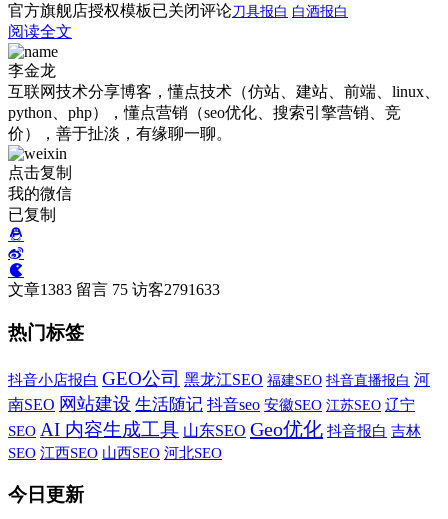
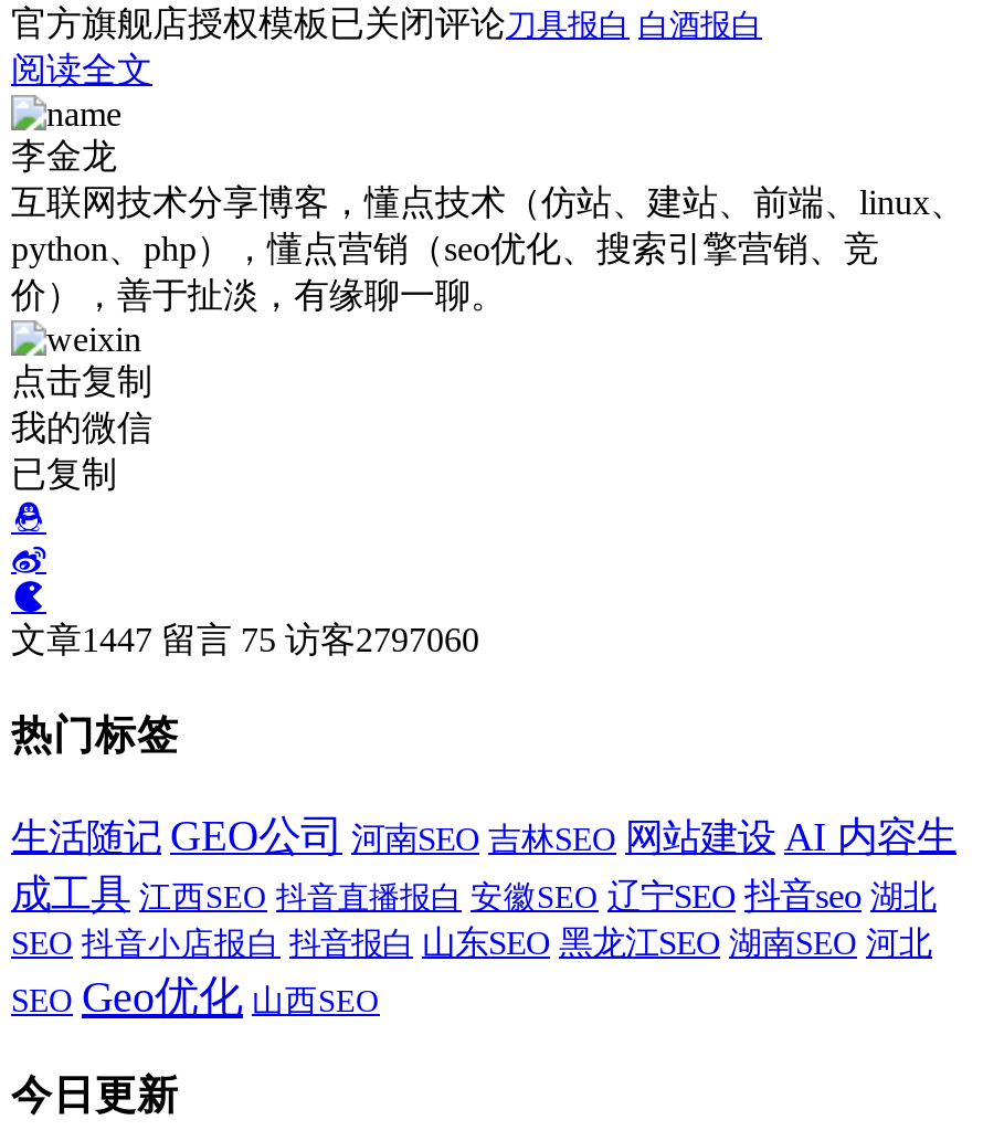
[8,281,220,298] 文章1383 留言75访客2791633 -> [11,621,479,659] 文章1447 留言75访客2797060
[8,368,430,461] 抖音小店报白 GEO公司 黑龙江SEO 福建SEO 抖音直播报白 河 | 南SEO 网站建设 生活随记 抖音seo 安徽SEO 江苏SEO 辽宁 | SEO AI 内容生成工具 山东SEO Geo优化 抖音报白 吉林 | SEO 江西SEO 山西SEO 河北SEO -> [11,812,956,1020] 生活随记 GEO公司 河南SEO 吉林SEO 网站建设 AI 内容生 | 成工具 江西SEO 抖音直播报白 安徽SEO 辽宁SEO 抖音seo 湖北 | SEO 抖音小店报白 抖音报白 山东SEO 黑龙江SEO 湖南SEO 河北 | SEO Geo优化 山西SEO

